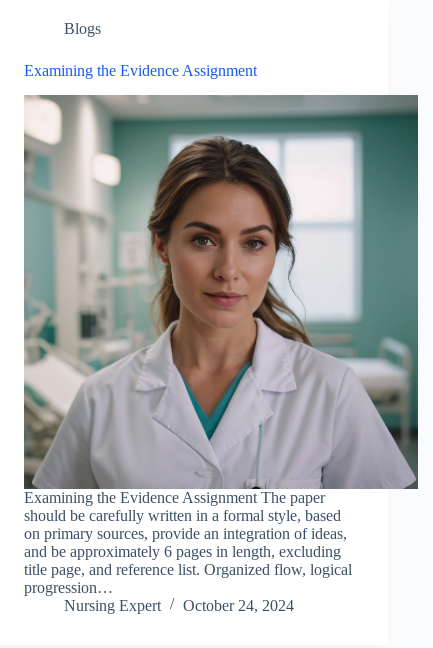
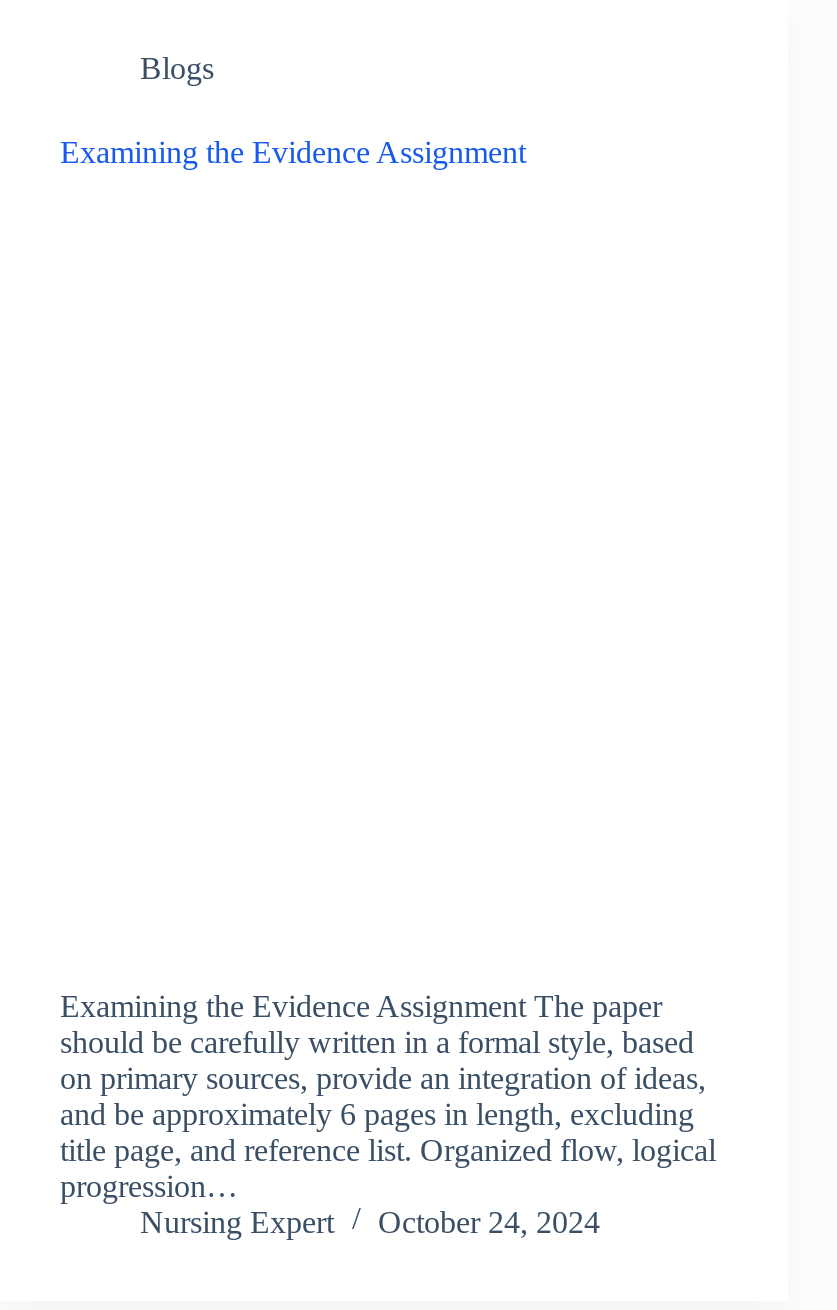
[23,94,419,490] [image] -> none

